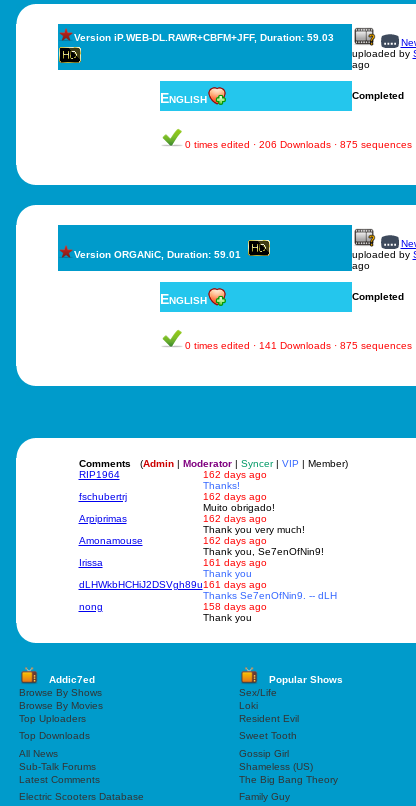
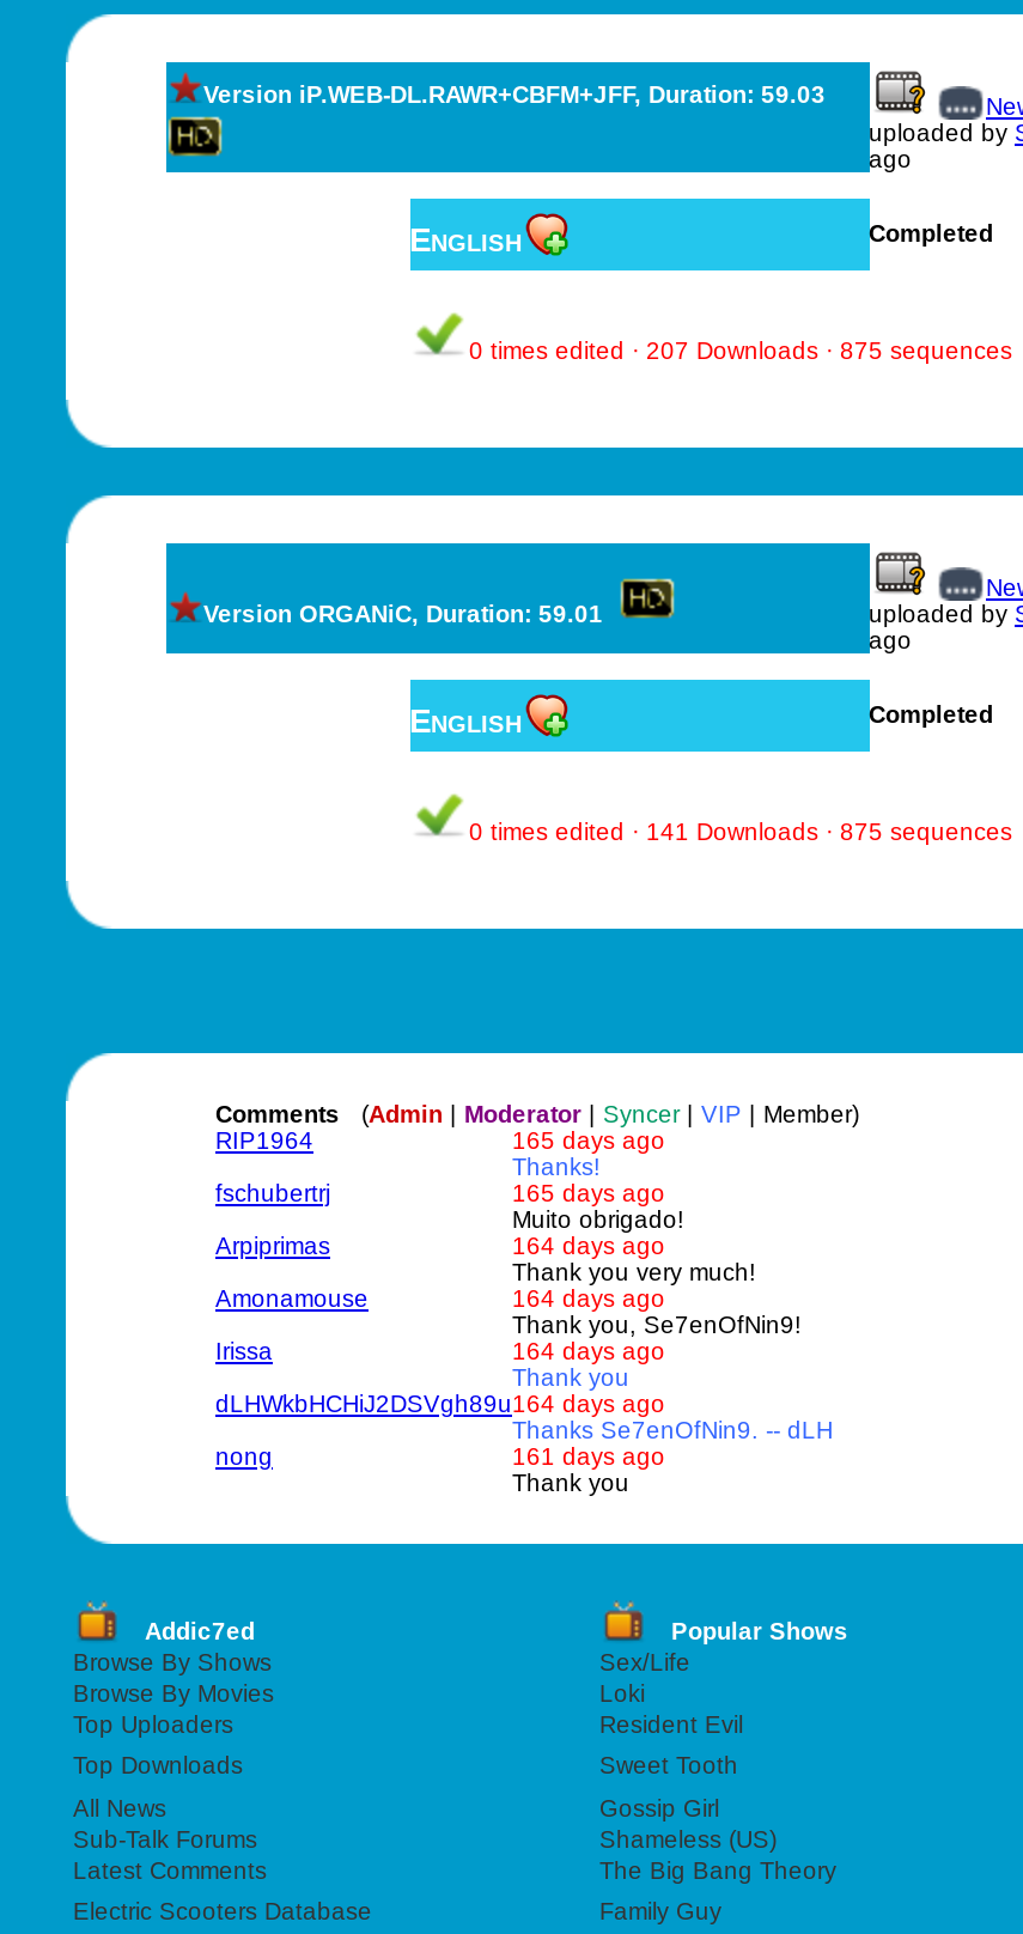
[184,139,411,150] 0 times edited · 206 Downloads · 875 sequences -> [469,337,1012,364] 0 times edited · 207 Downloads · 875 sequences
[202,469,266,480] 162 days ago -> [512,1127,665,1154] 165 days ago
[202,491,266,502] 162 days ago -> [512,1180,665,1206] 165 days ago
[202,513,266,524] 162 days ago -> [512,1233,665,1259] 164 days ago
[202,535,266,546] 162 days ago -> [512,1285,665,1312] 164 days ago
[202,557,266,568] 161 days ago -> [512,1338,665,1364] 164 days ago
[78,579,266,590] dLHWkbHCHiJ2DSVgh89u161 days ago -> [215,1391,665,1417] dLHWkbHCHiJ2DSVgh89u164 days ago
[202,601,266,612] 158 days ago -> [512,1443,665,1470] 161 days ago

